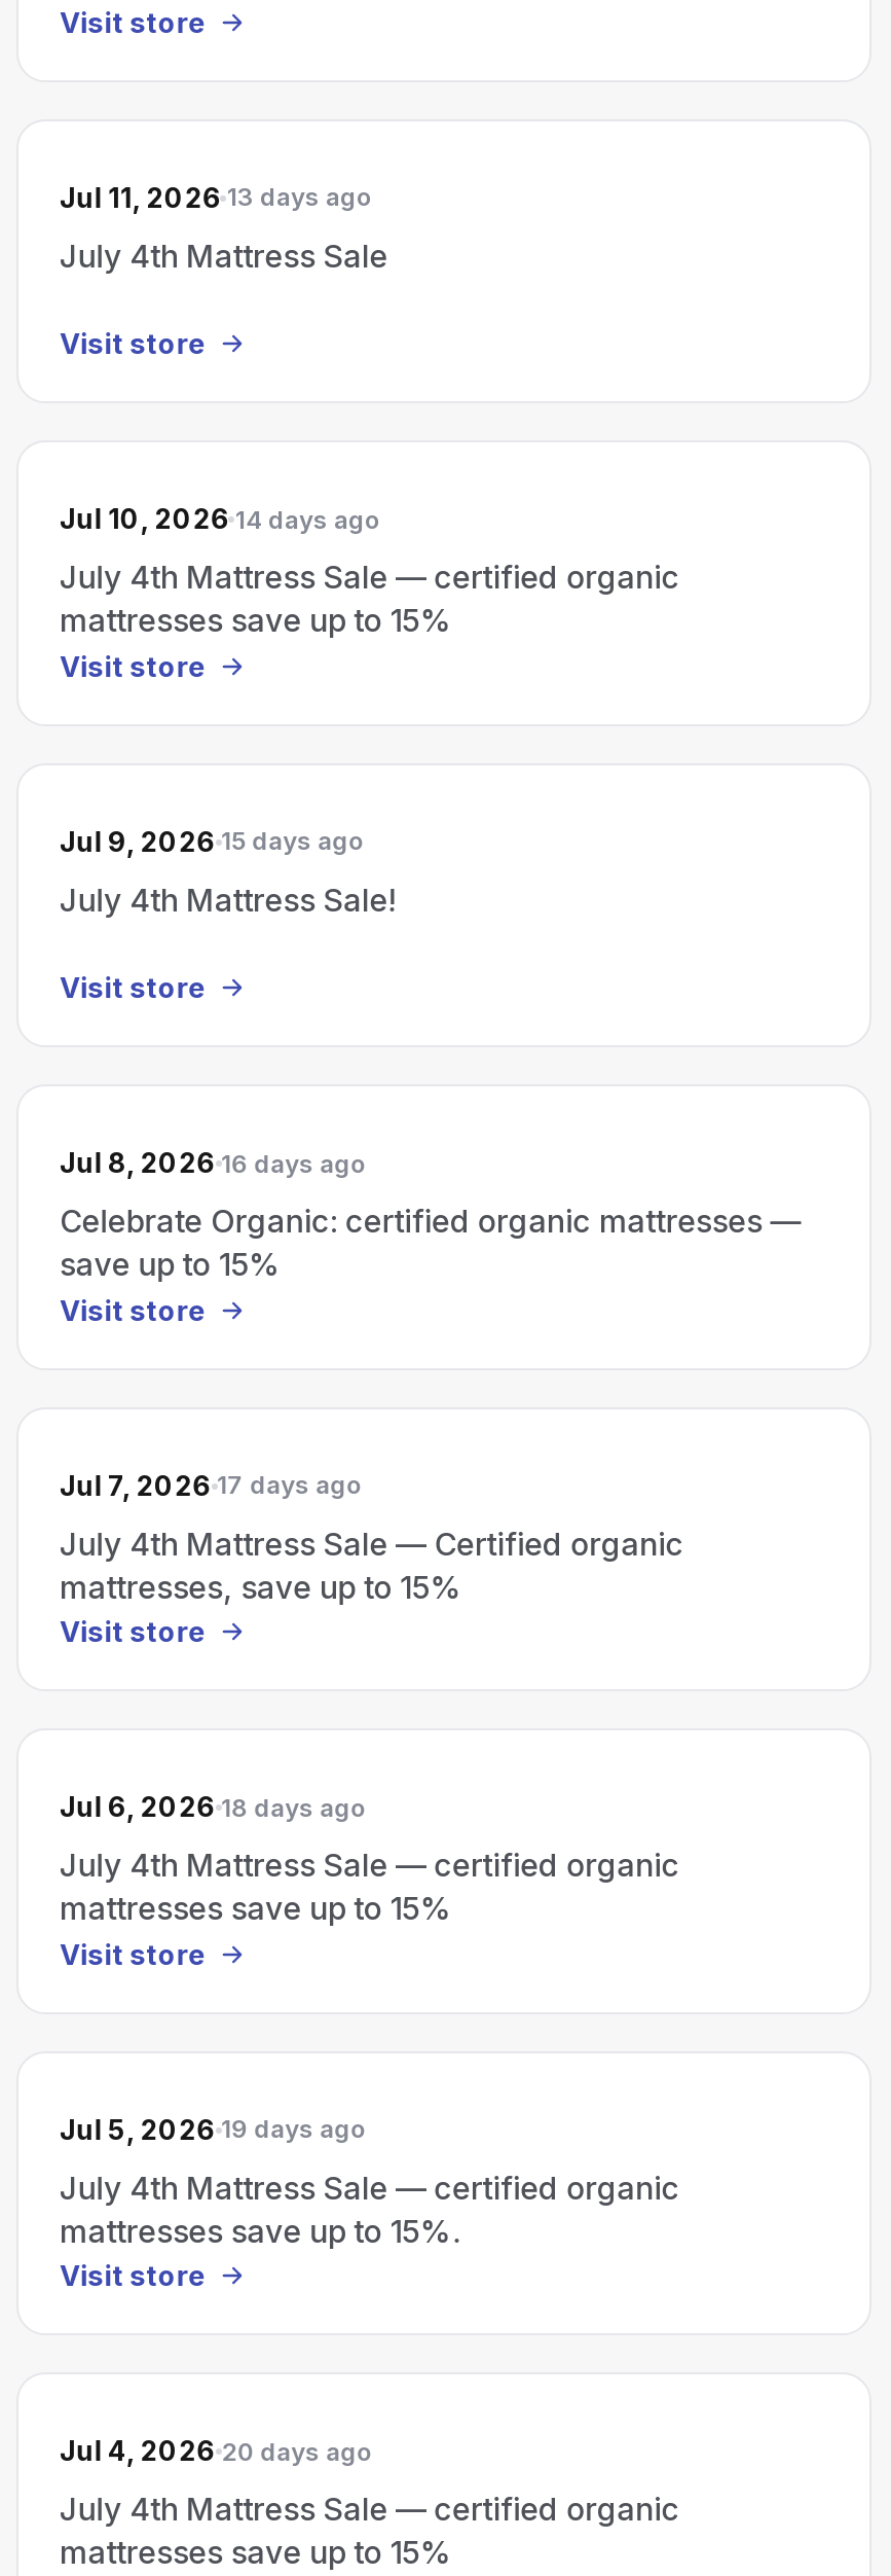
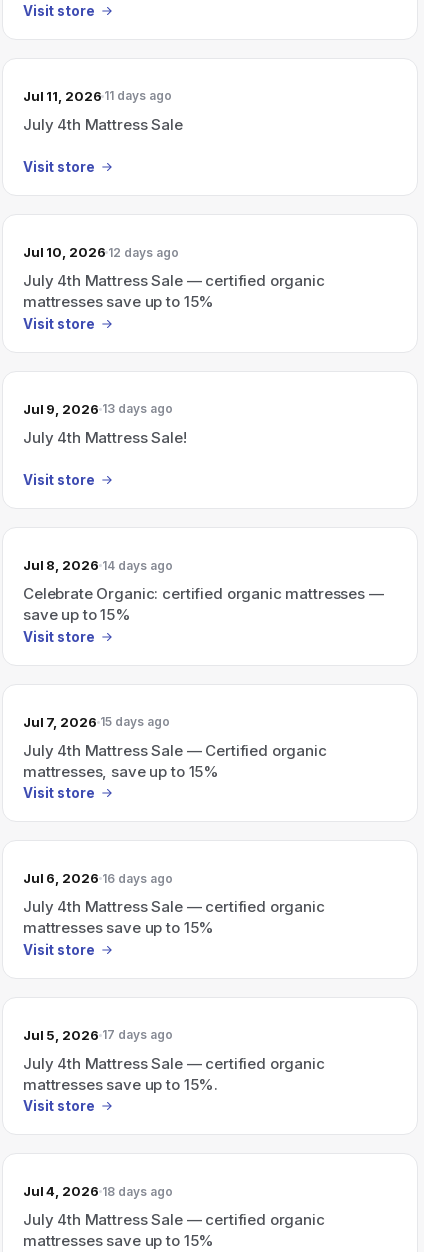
[60,180,373,213] Jul 11, 2026 13 days ago -> [23,87,172,103] Jul 11, 2026 11 days ago
[60,502,381,535] Jul 10, 2026 14 days ago -> [23,244,179,260] Jul 10, 2026 12 days ago
[60,824,365,857] Jul 9, 2026 15 days ago -> [23,400,173,416] Jul 9, 2026 13 days ago
[60,1146,367,1179] Jul 8, 2026 16 days ago -> [23,557,173,573] Jul 8, 2026 14 days ago
[60,1468,363,1501] Jul 7, 2026 17 days ago -> [23,713,170,729] Jul 7, 2026 15 days ago
[60,1790,367,1823] Jul 6, 2026 18 days ago -> [23,870,173,886] Jul 6, 2026 16 days ago
[60,2112,367,2145] Jul 5, 2026 19 days ago -> [23,1026,173,1042] Jul 5, 2026 17 days ago
[60,2434,373,2467] Jul 4, 2026 20 days ago -> [23,1183,173,1199] Jul 4, 2026 18 days ago

